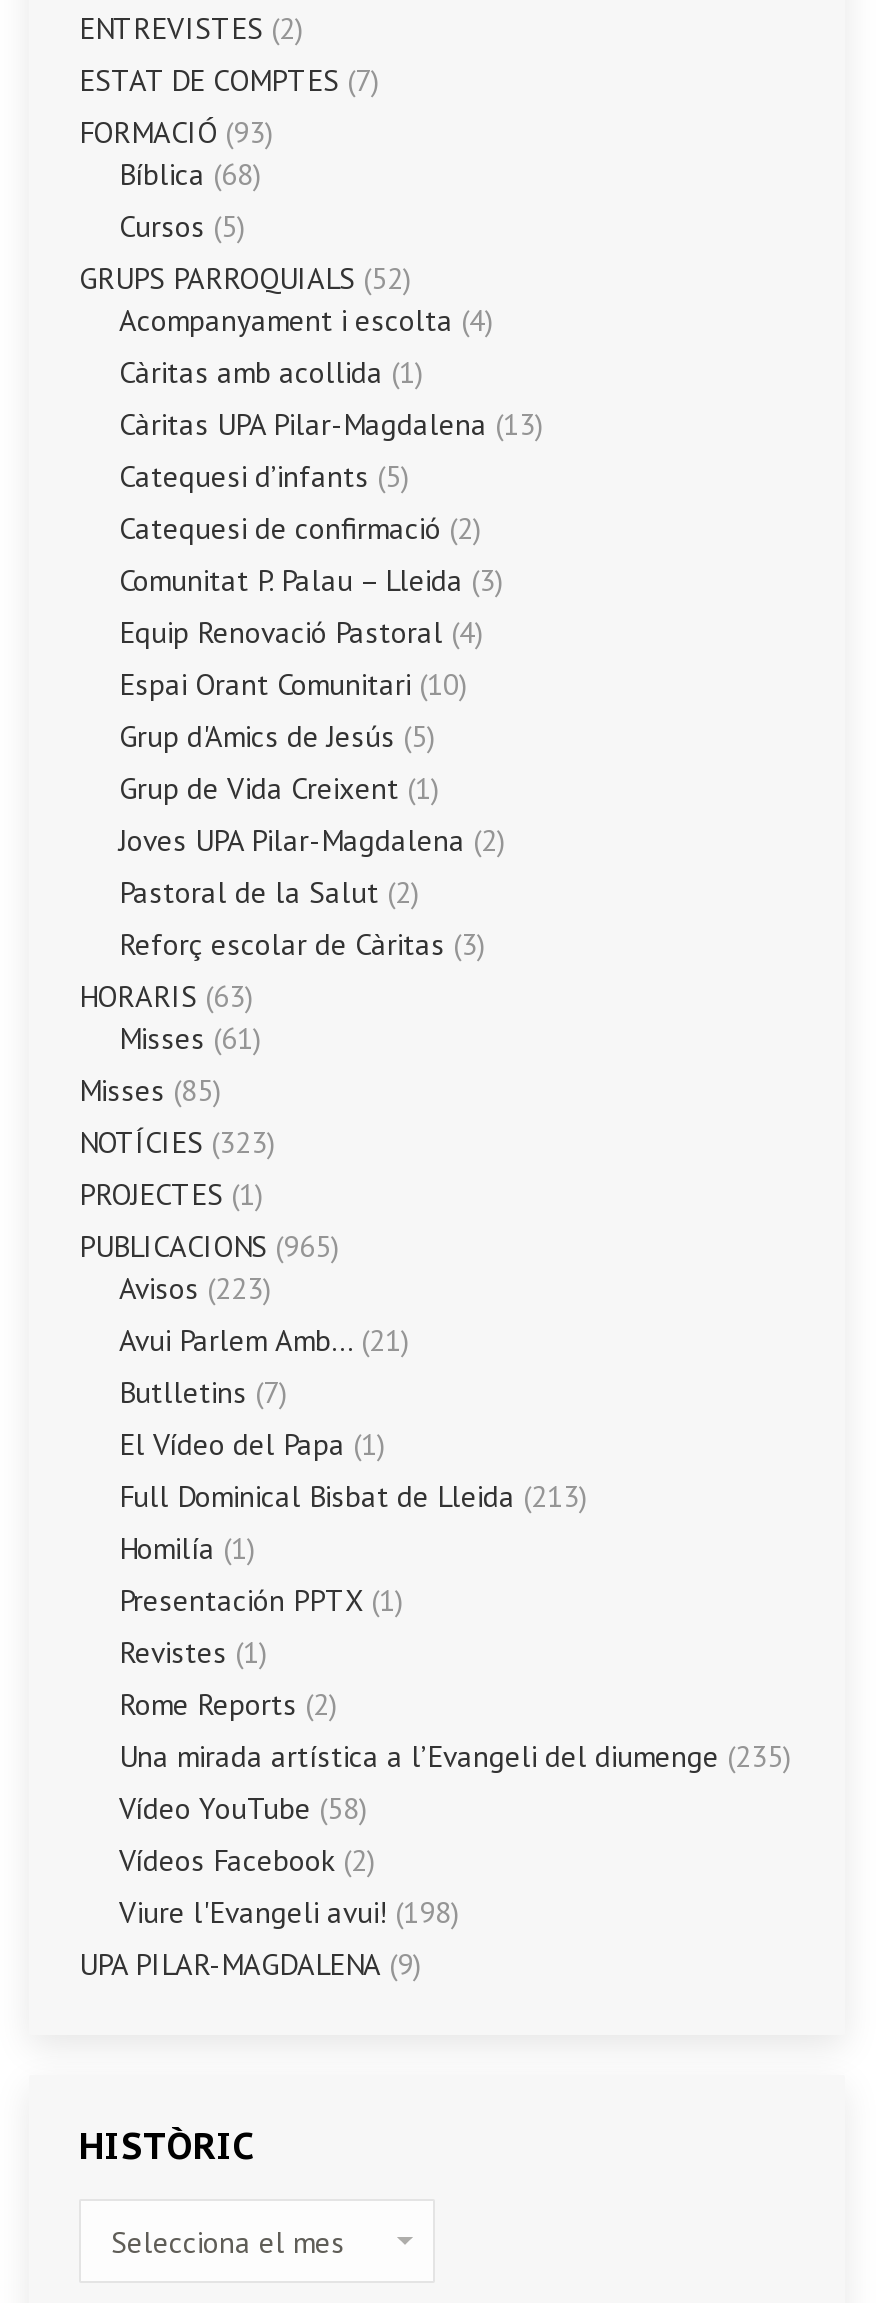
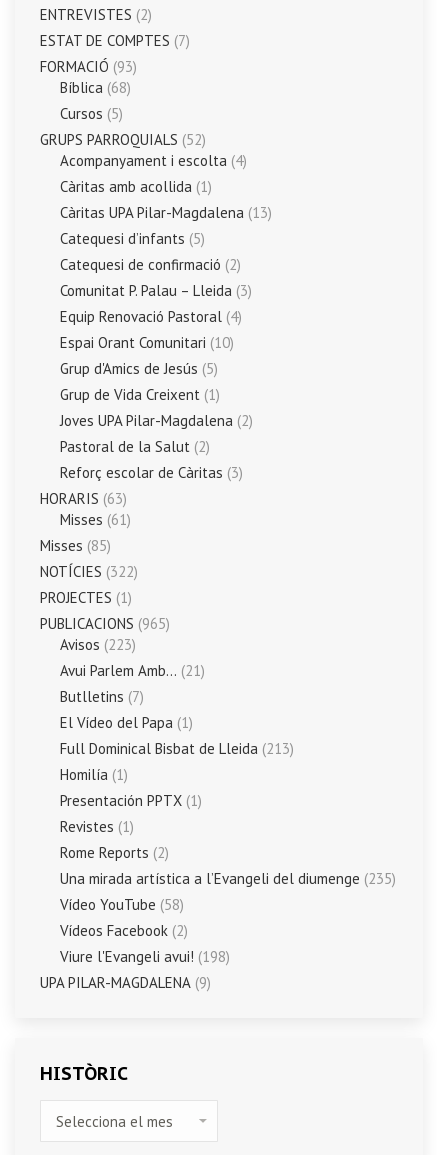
[79,1123,275,1161] NOTÍCIES (323) -> [40,562,138,581] NOTÍCIES (322)

